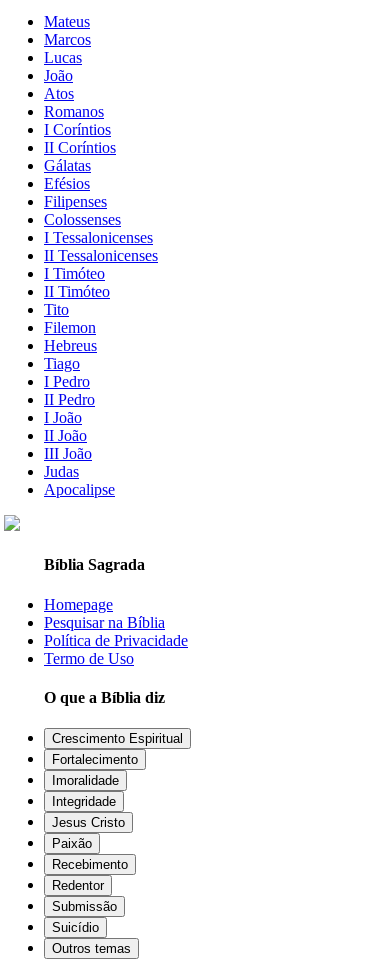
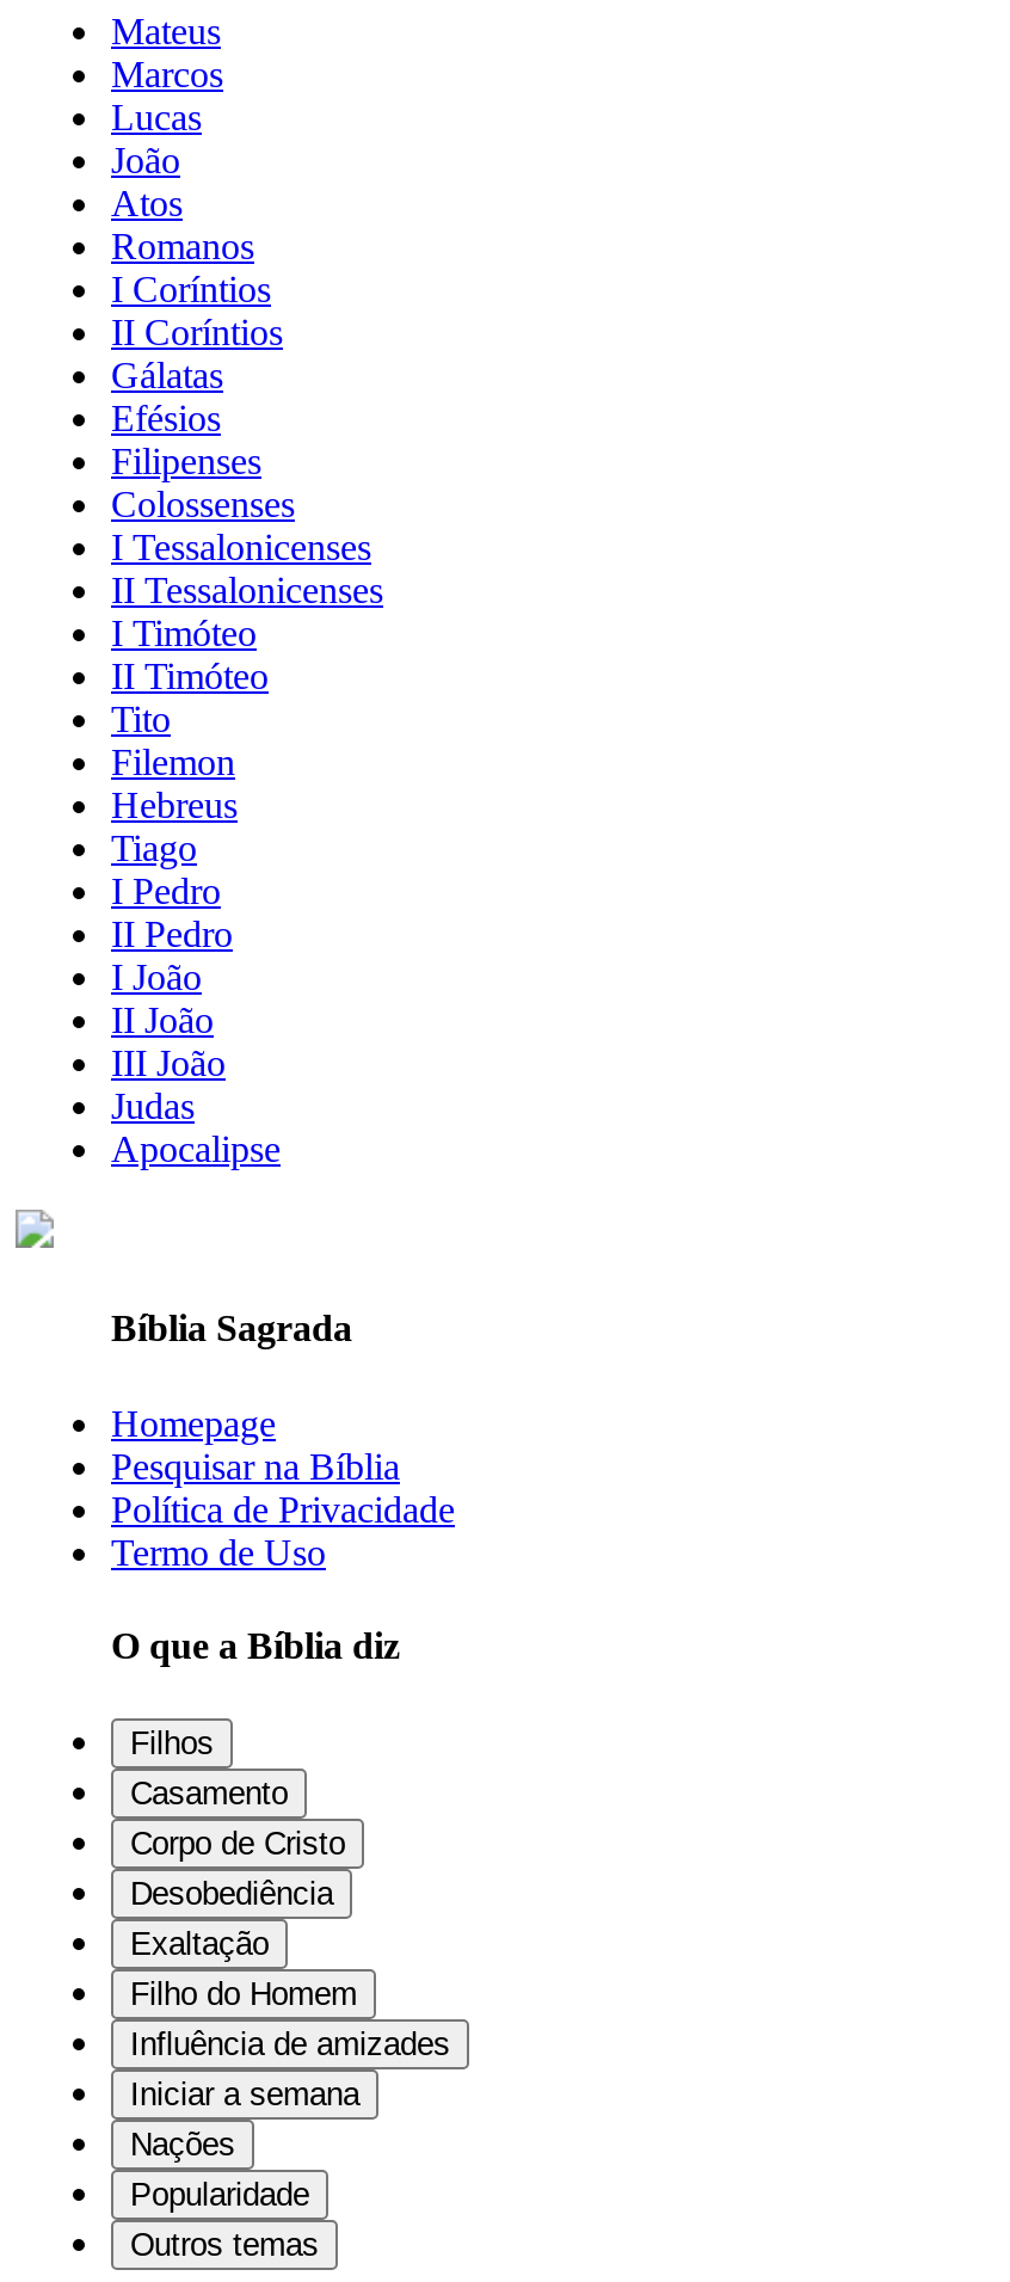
[52,731,183,935] Crescimento Espiritual | Fortalecimento | Imoralidade | Integridade | Jesus Cristo | Paixão | Recebimento | Redentor | Submissão | Suicídio -> [130,1726,450,2213] Filhos | Casamento | Corpo de Cristo | Desobediência | Exaltação | Filho do Homem | Influência de amizades | Iniciar a semana | Nações | Popularidade

